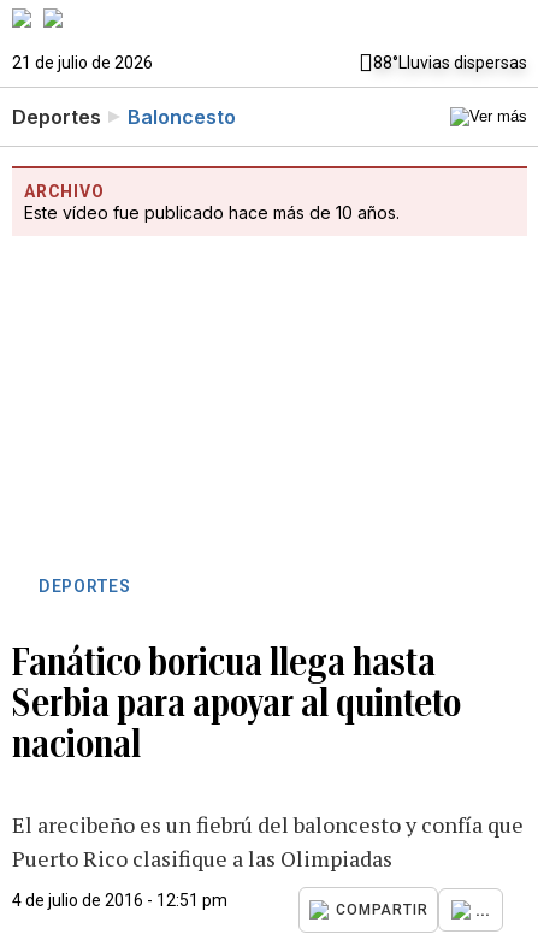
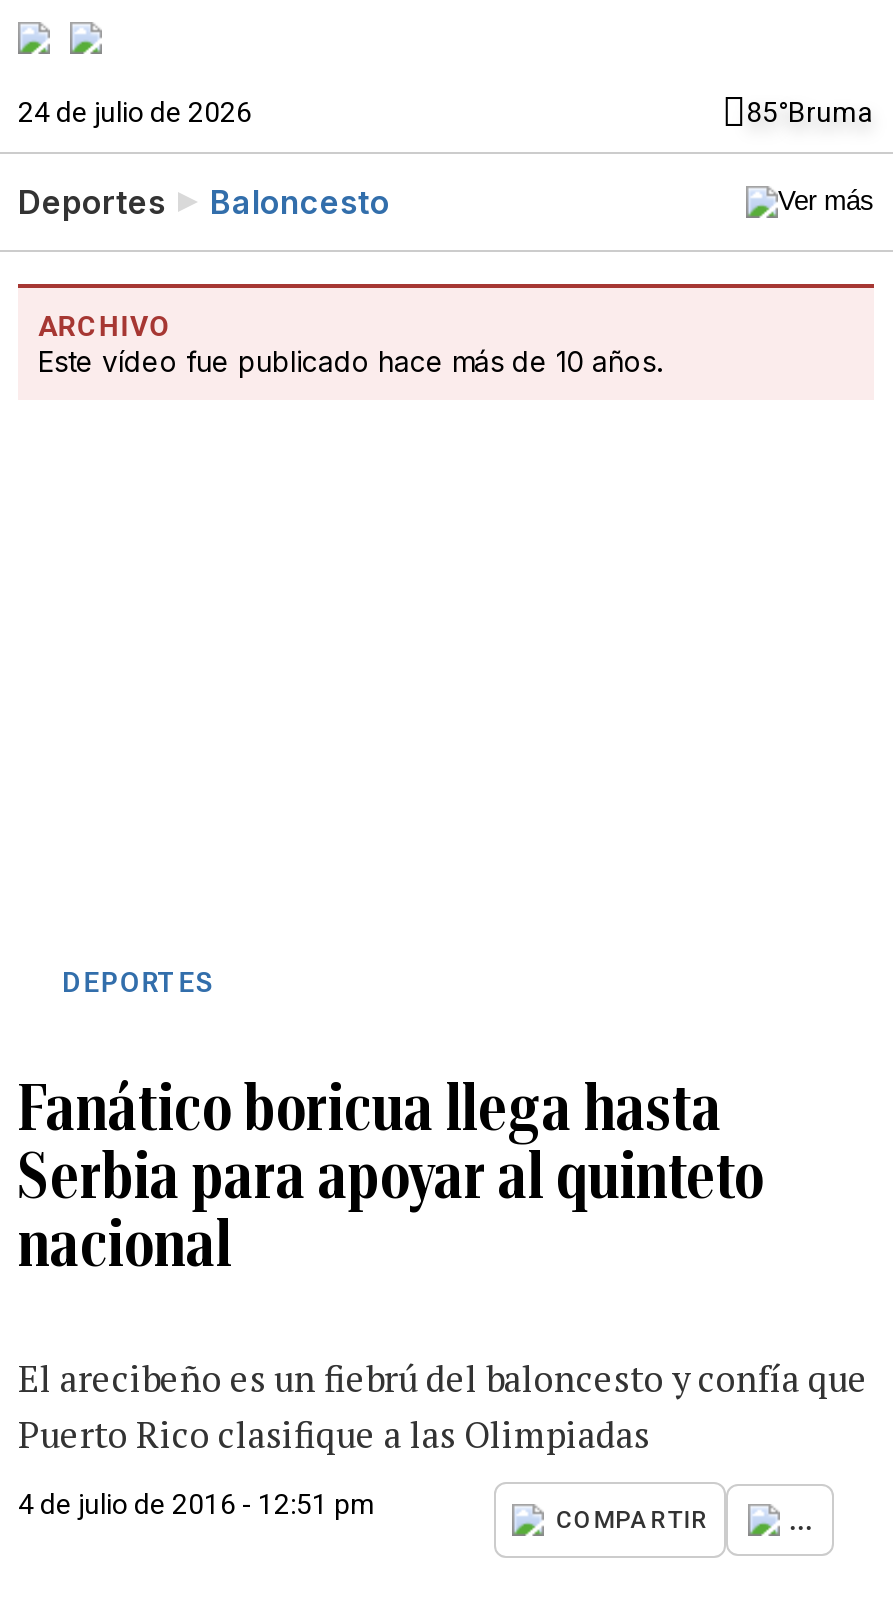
[12,53,527,72] 21 de julio de 2026 | 88°Lluvias dispersas -> [18,96,874,128] 24 de julio de 2026 | 85°Bruma

